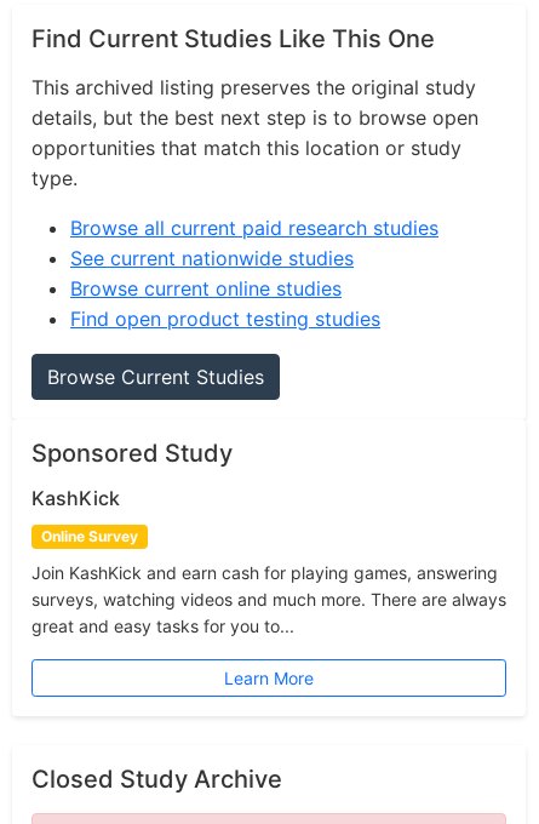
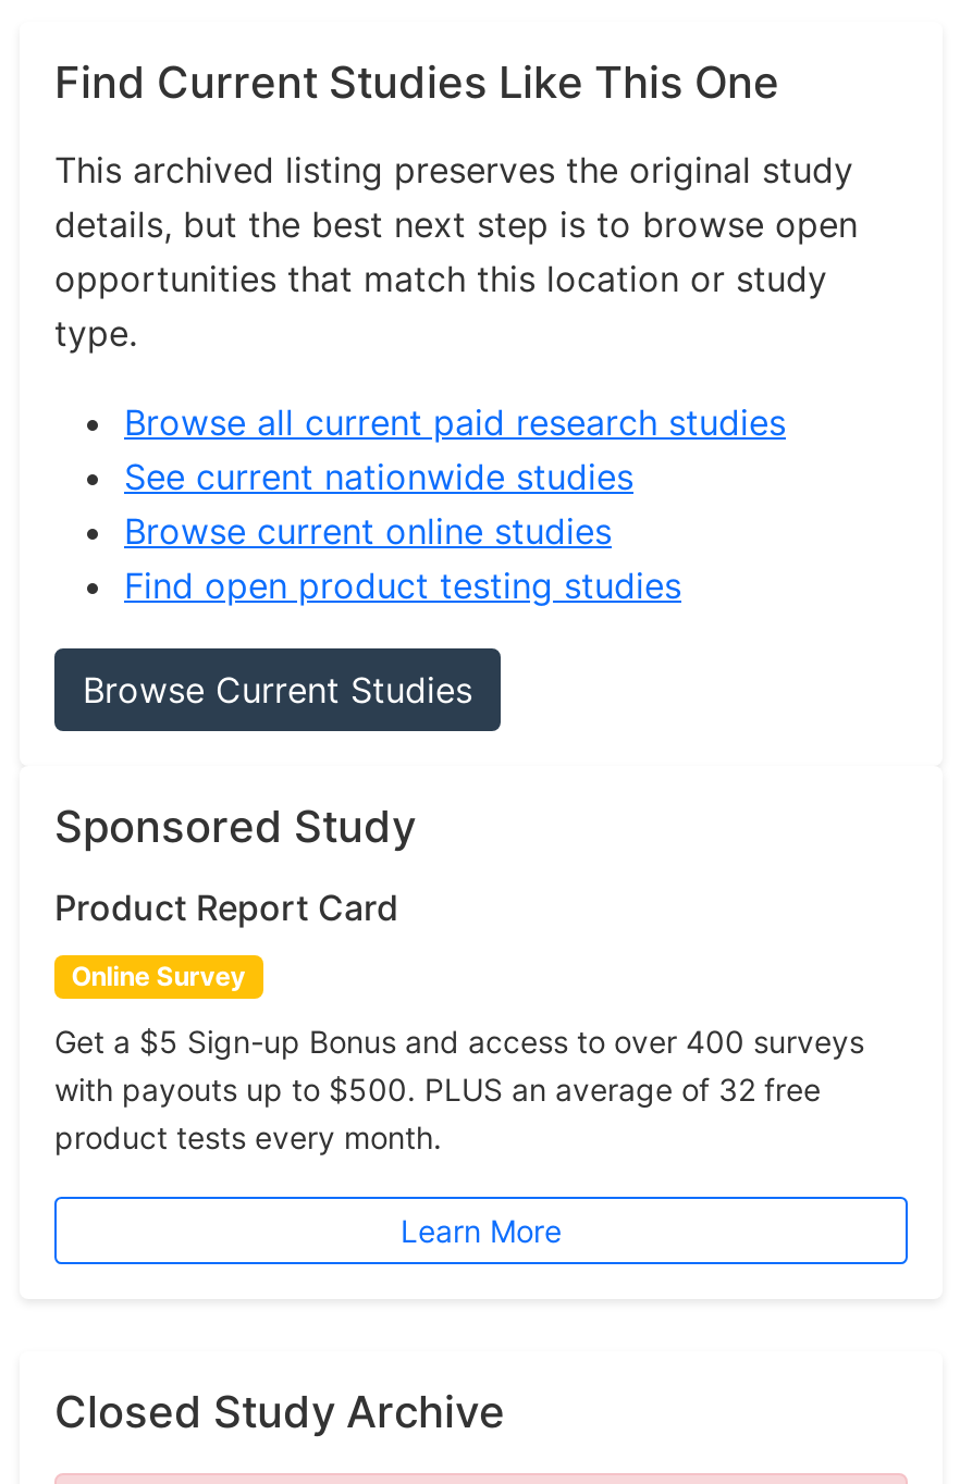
[31,486,120,510] KashKick -> [54,886,398,929] Product Report Card
[31,562,506,636] Join KashKick and earn cash for playing games, answering | surveys, watching videos and much more. There are always | great and easy tasks for you to... -> [54,1023,864,1155] Get a $5 Sign-up Bonus and access to over 400 surveys | with payouts up to $500. PLUS an average of 32 free | product tests every month.

